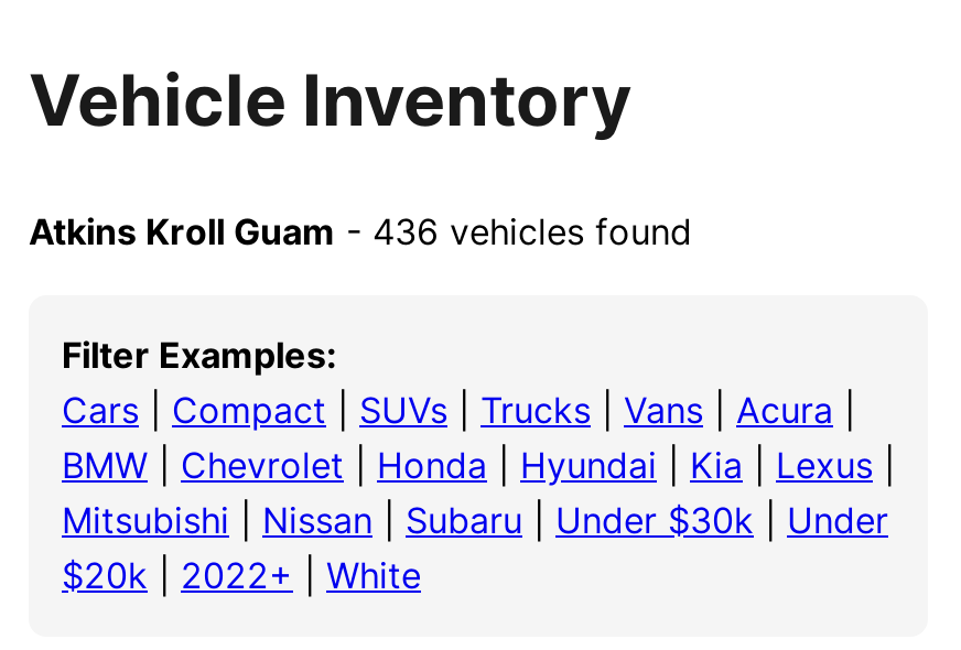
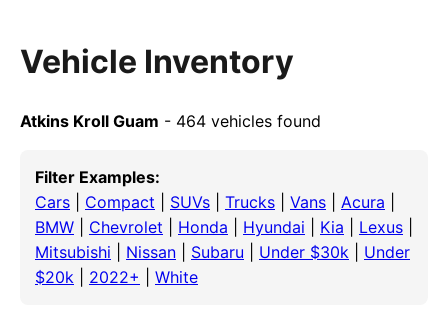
[29,209,692,253] Atkins Kroll Guam - 436 vehicles found -> [20,111,321,131] Atkins Kroll Guam - 464 vehicles found

